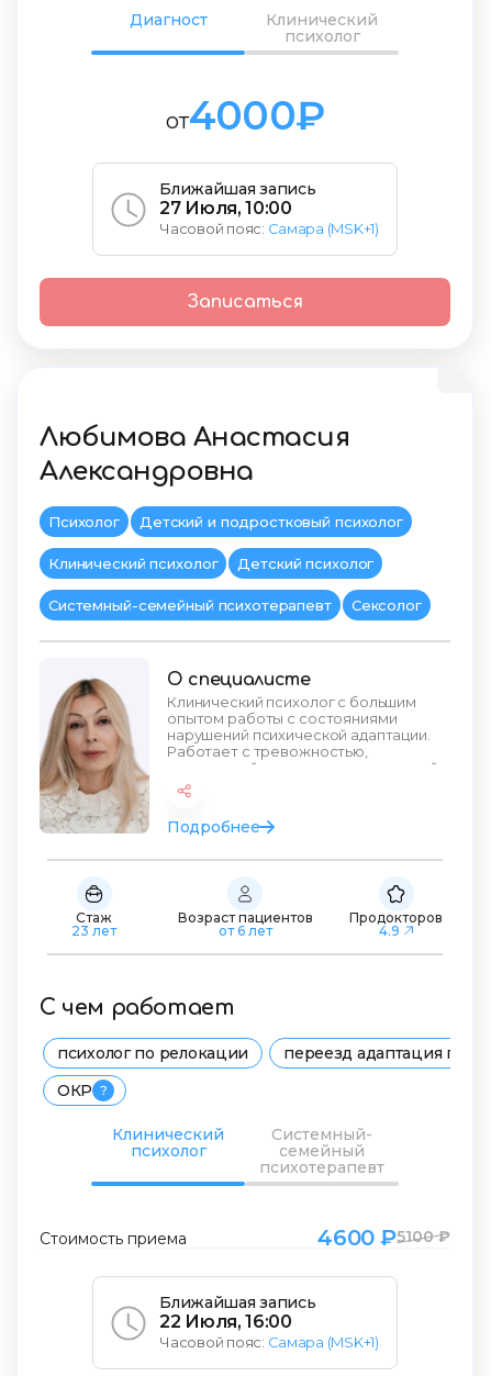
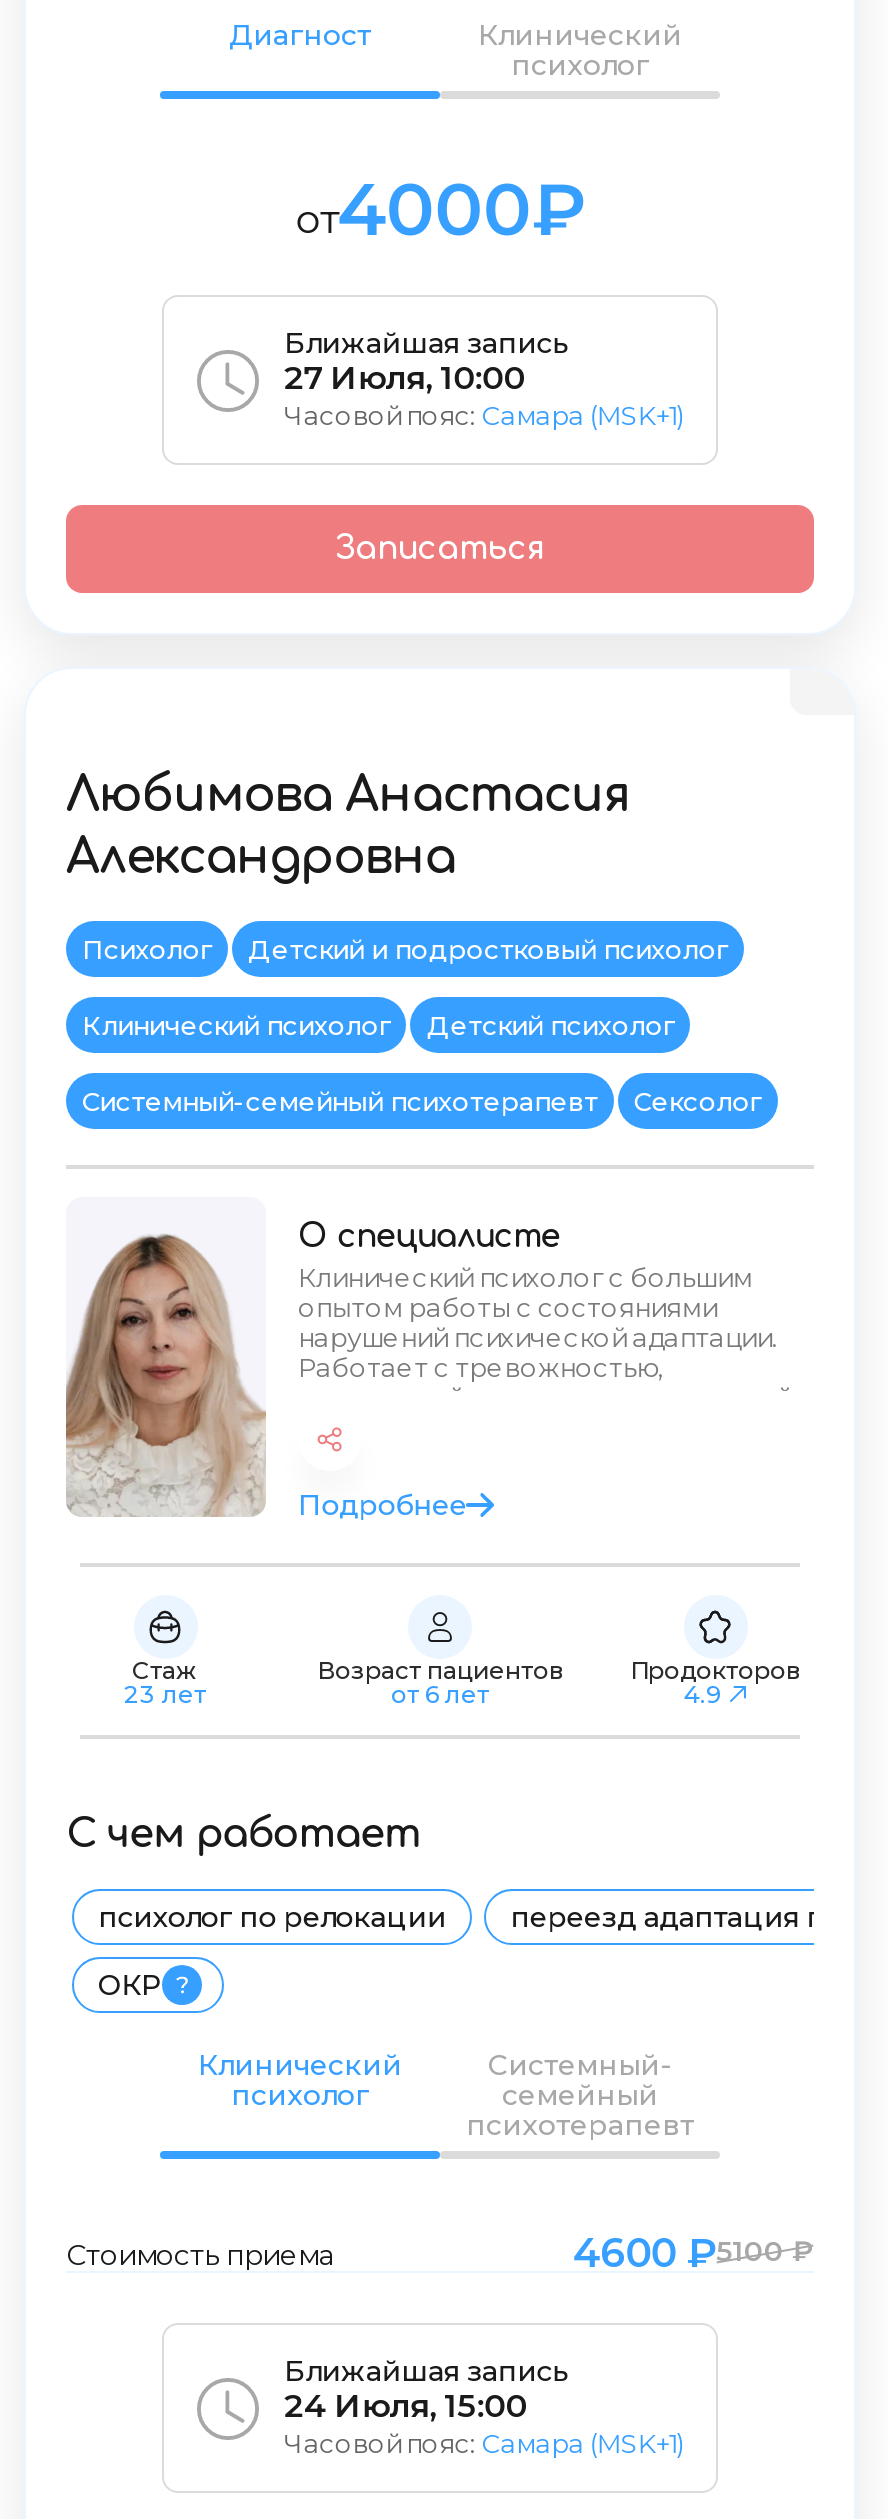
[159,1311,292,1332] 22 Июля, 16:00 -> [284,2387,527,2425] 24 Июля, 15:00

